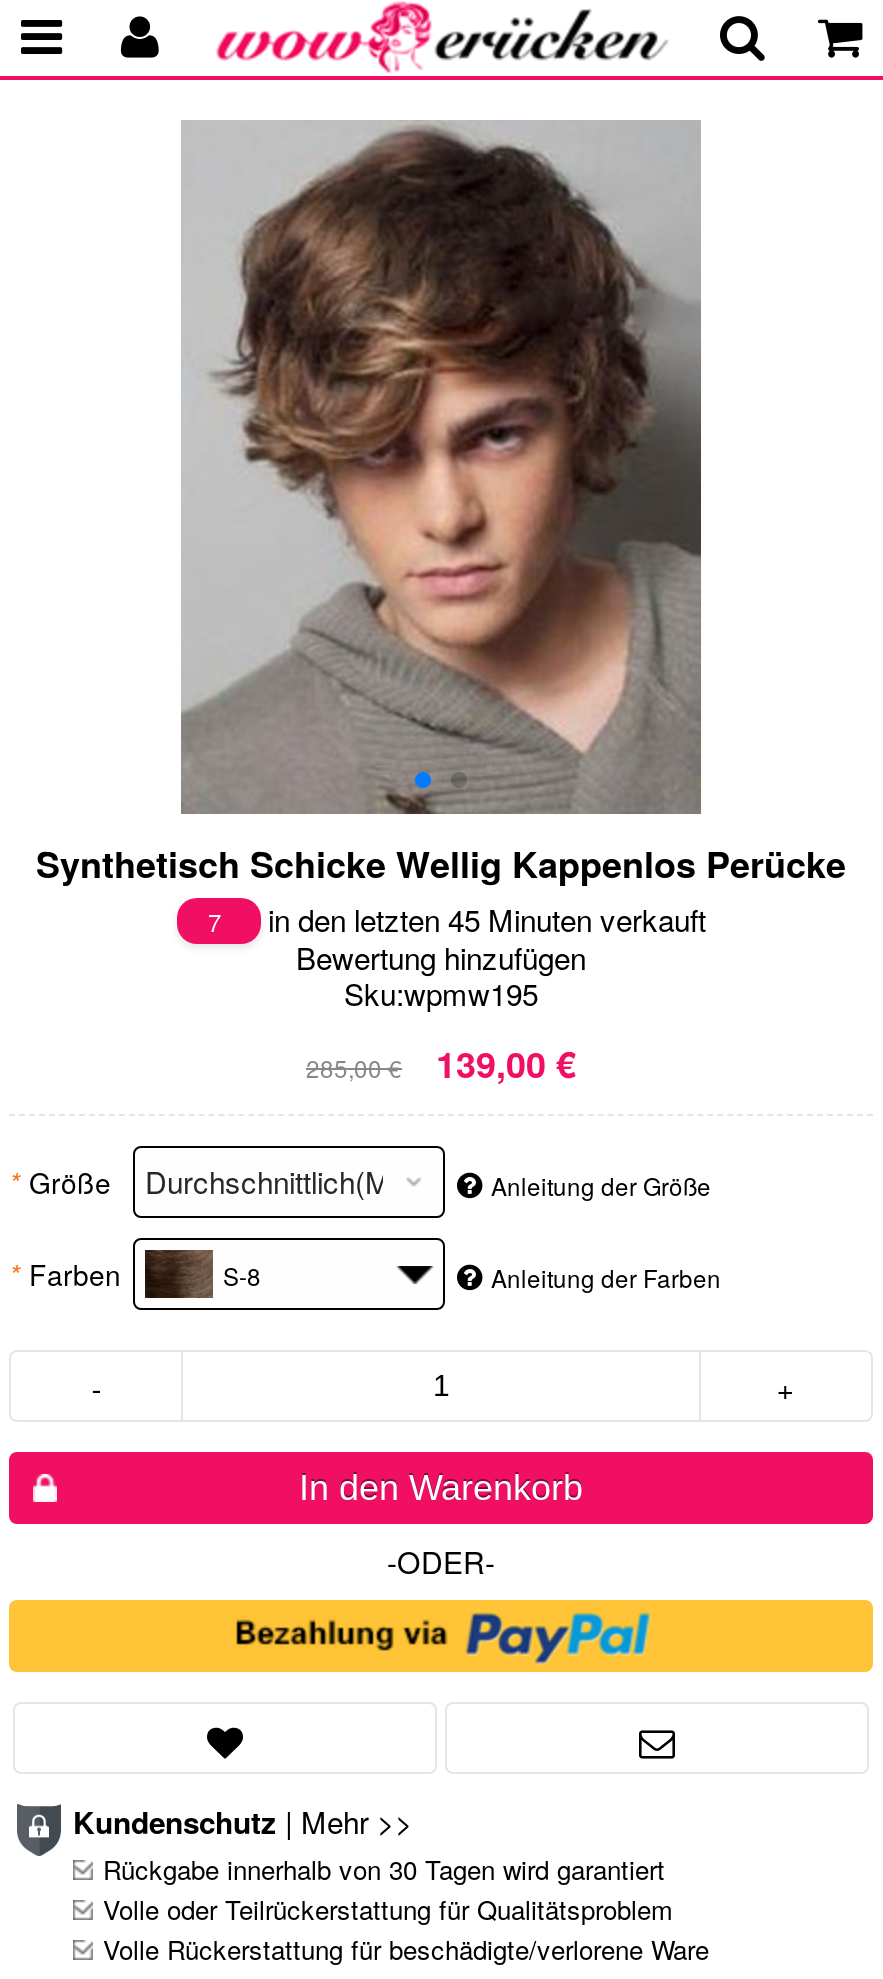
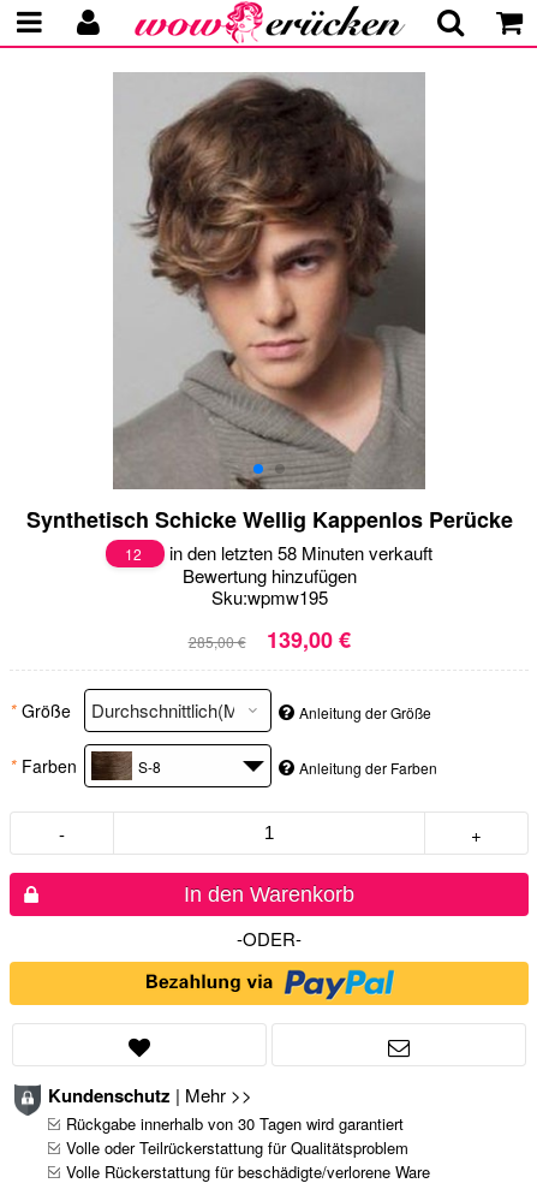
[208,903,228,937] 7 -> [125,543,145,563] 12
[260,897,706,939] in den letzten 45 Minuten verkauft -> [165,539,432,565] in den letzten 58 Minuten verkauft

